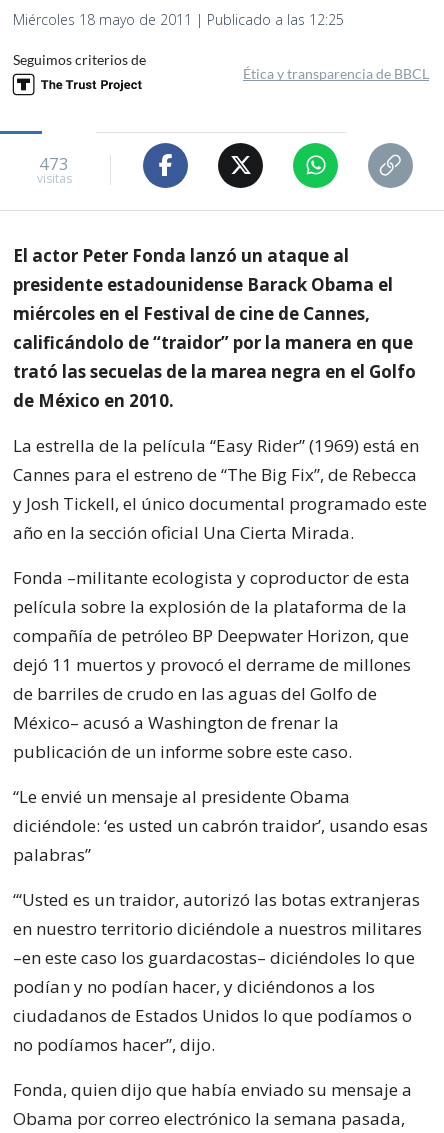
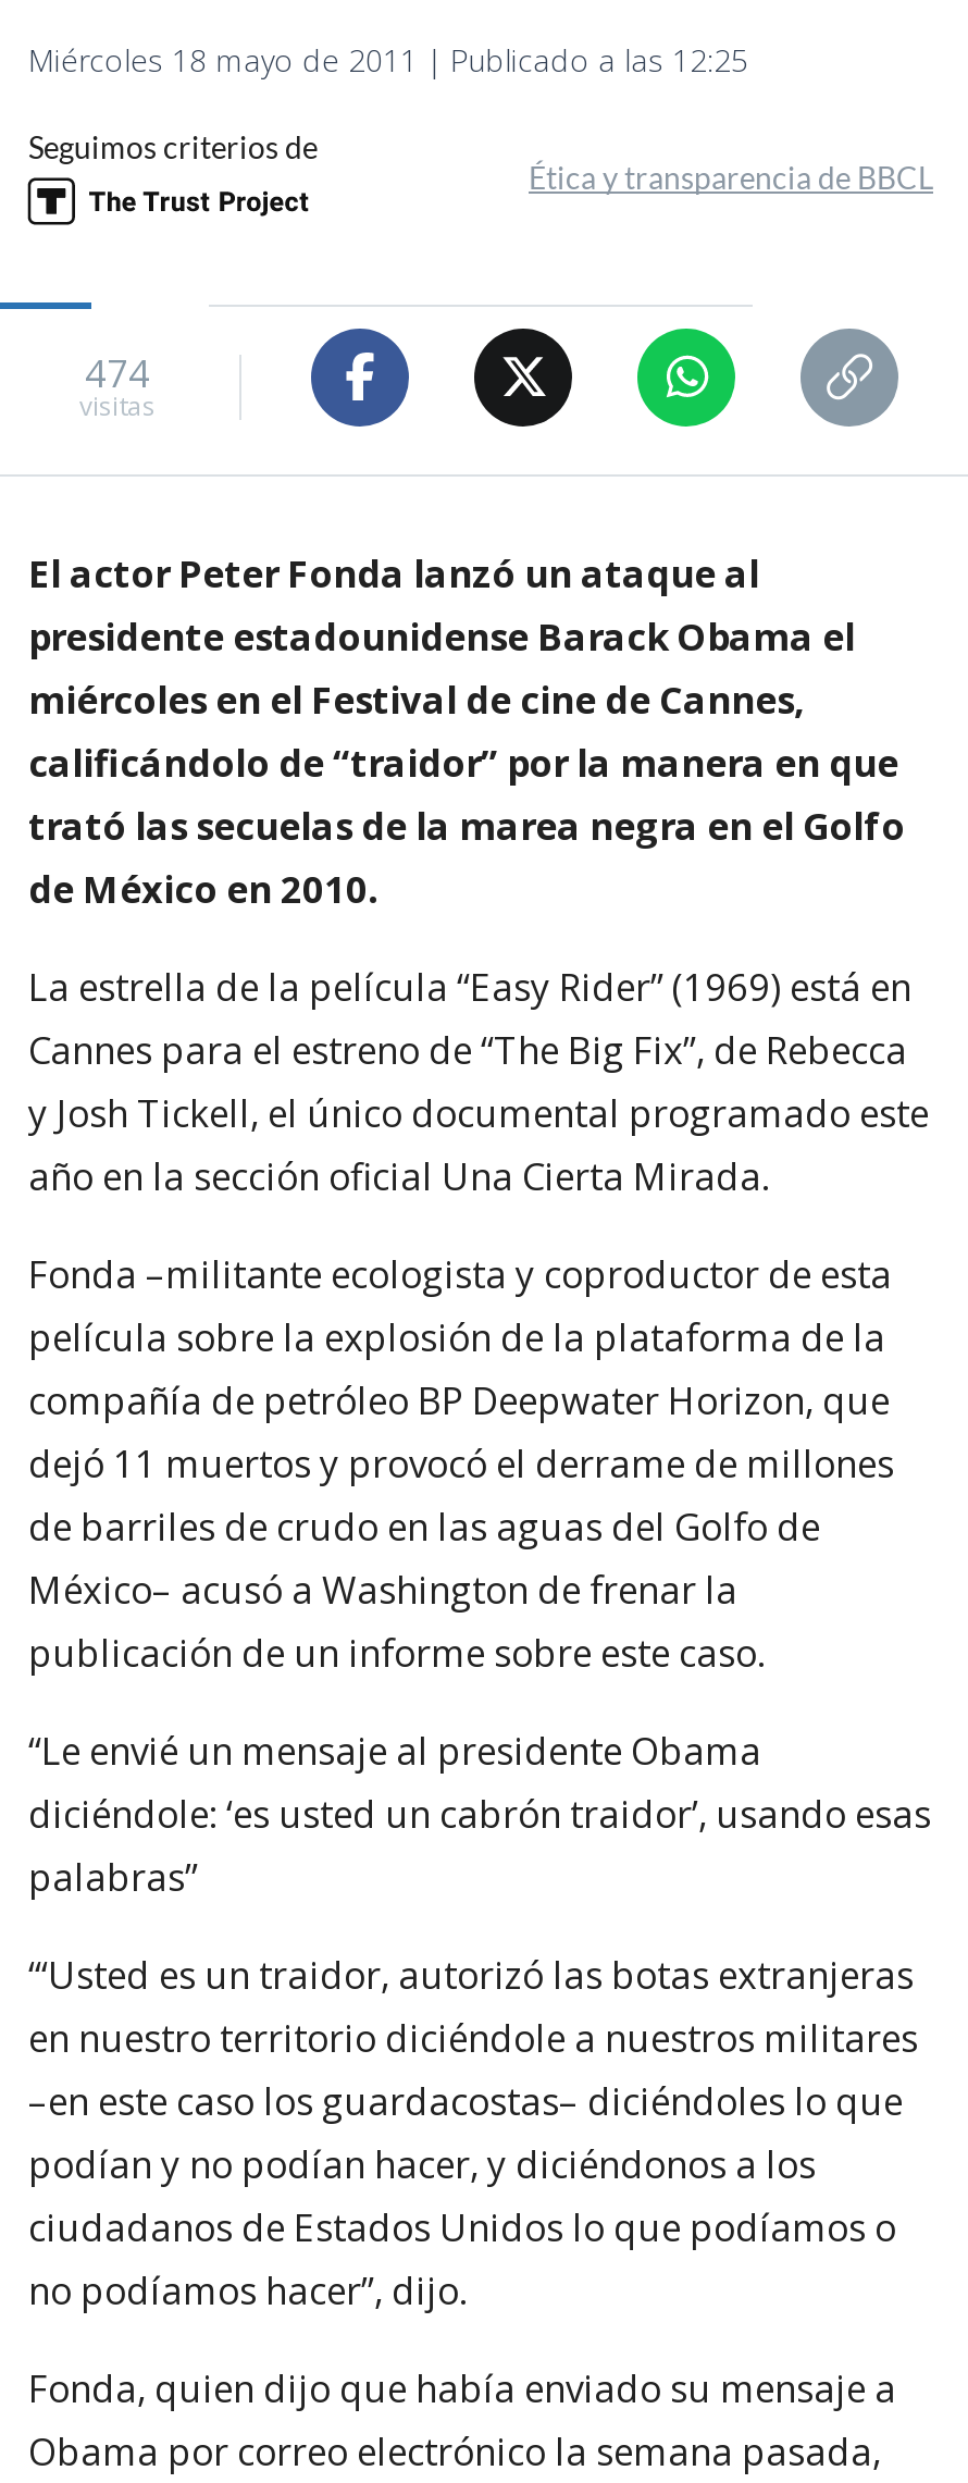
[39,152,69,175] 473 -> [85,349,150,399] 474

